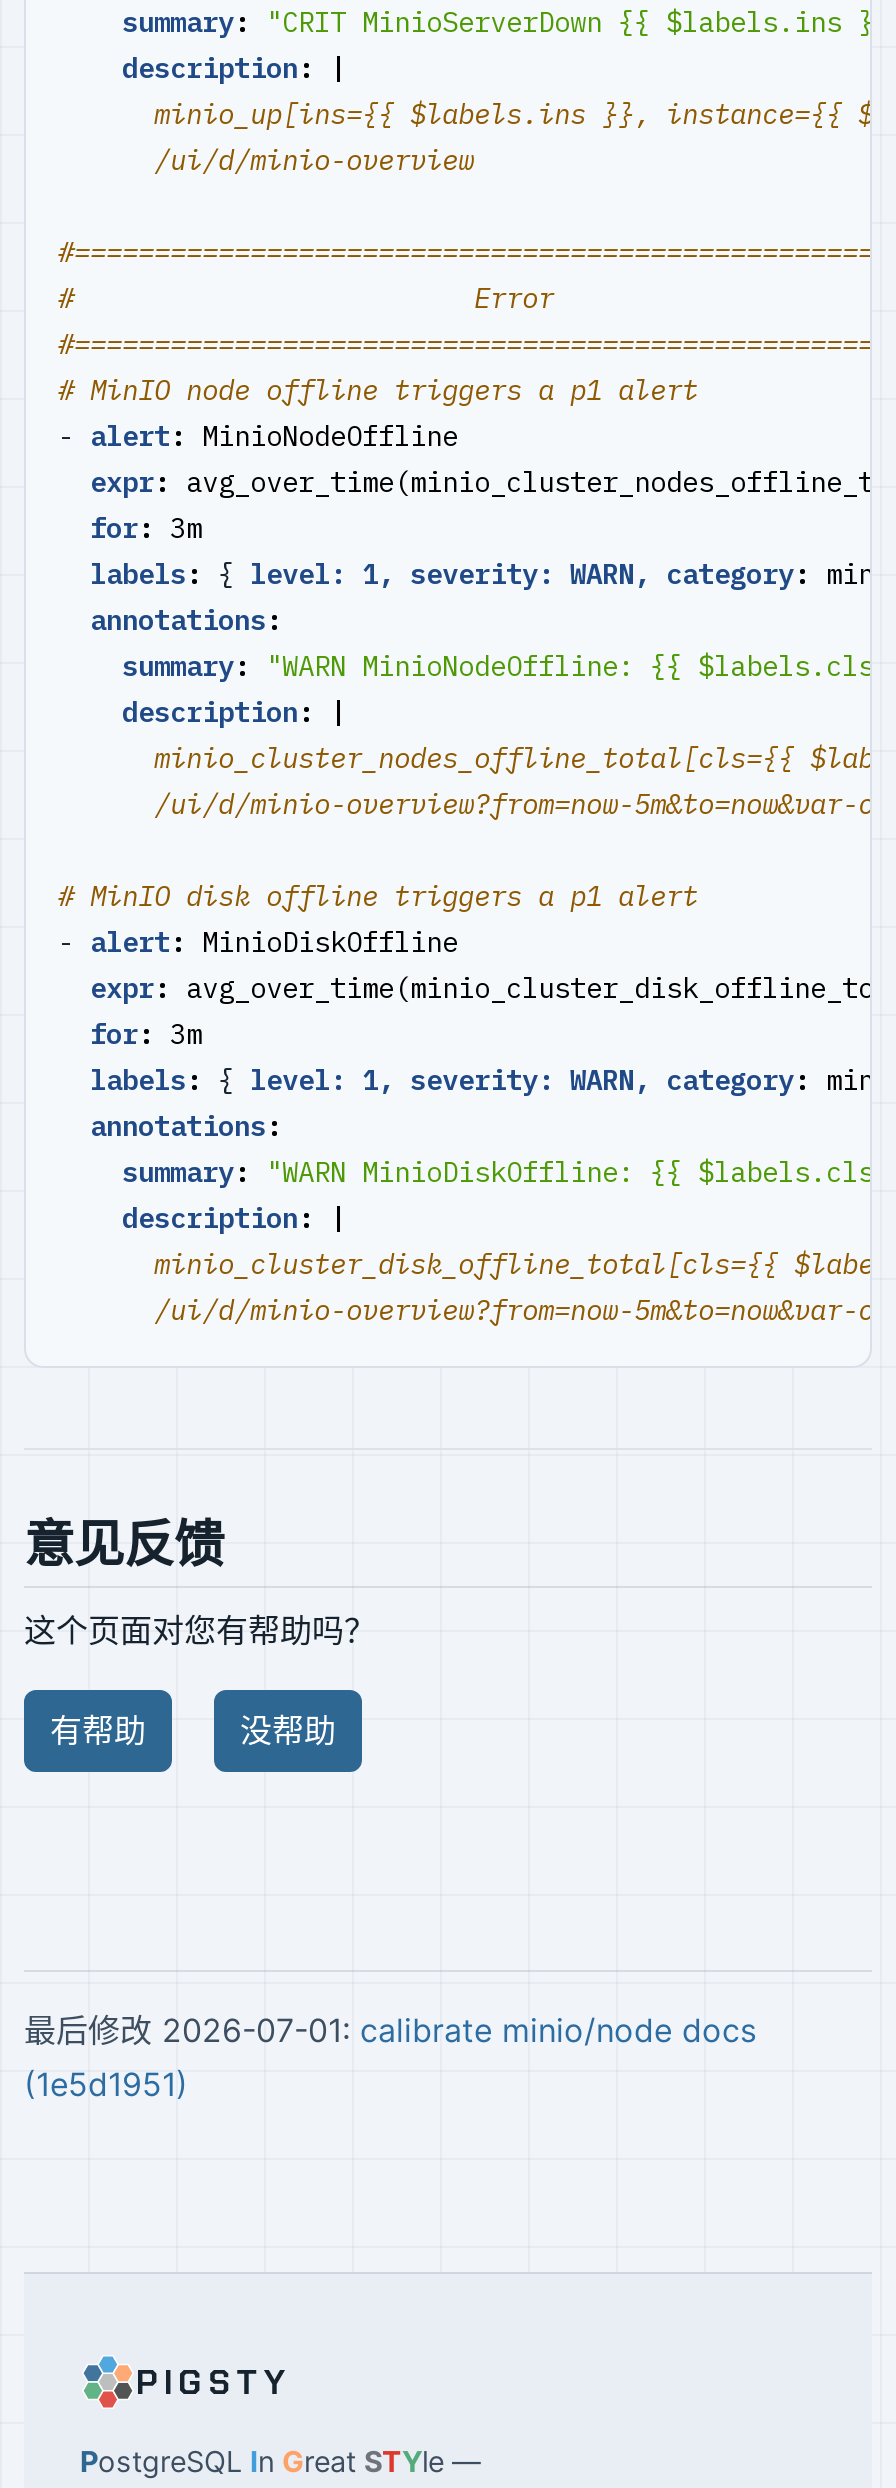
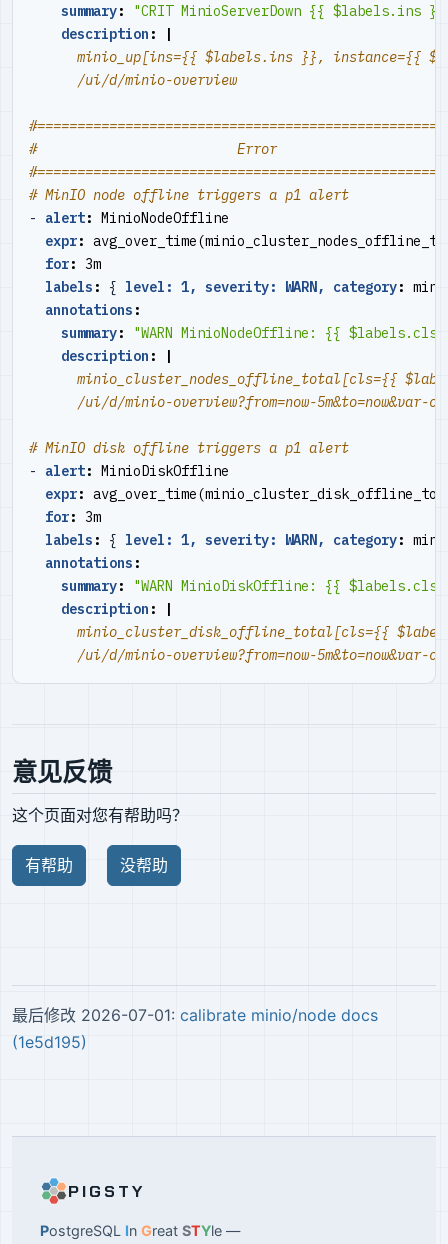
[24,2064,188,2104] (1e5d1951) -> [12,1032,87,1052] (1e5d195)

